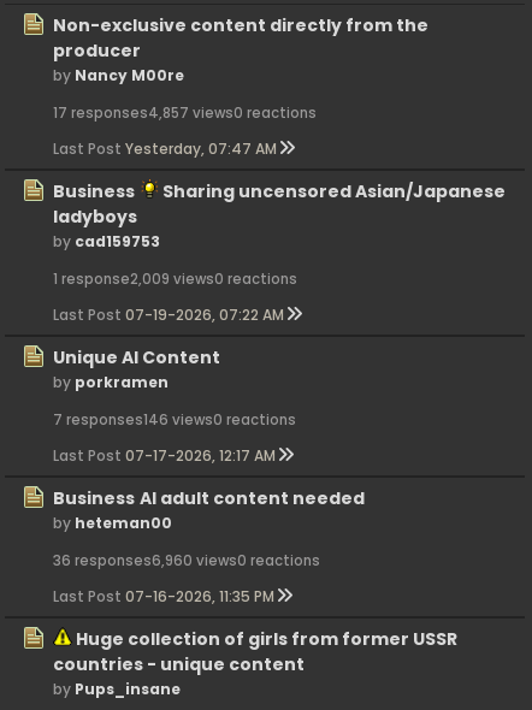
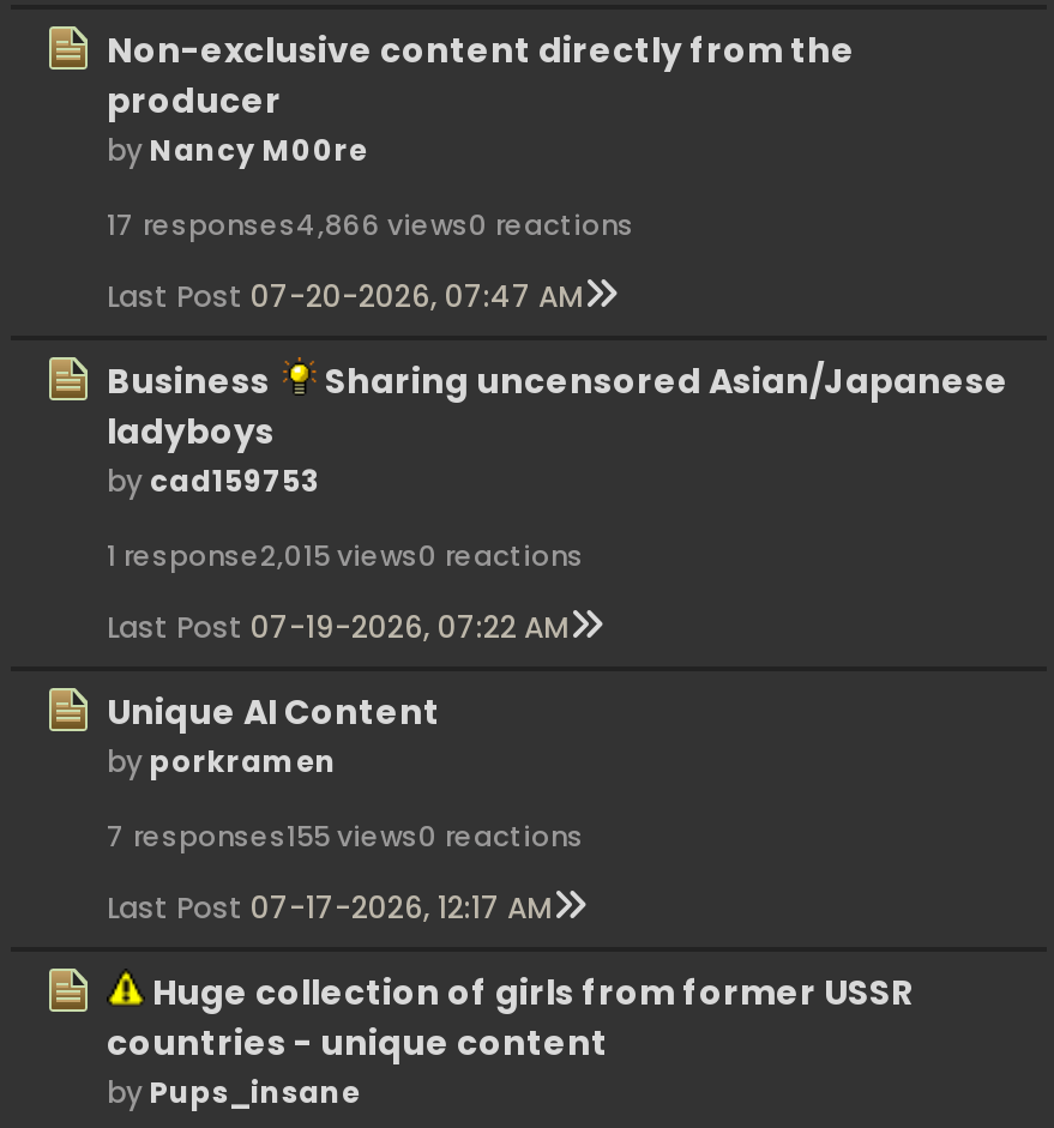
[53,103,317,123] 17 responses4,857 views0 reactions -> [107,206,634,245] 17 responses4,866 views0 reactions
[53,138,277,159] Last Post Yesterday, 07:47 AM -> [107,276,582,316] Last Post 07-20-2026, 07:47 AM
[53,270,297,289] 1 response2,009 views0 reactions -> [107,537,584,575] 1 response2,015 views0 reactions
[53,410,296,430] 7 responses146 views0 reactions -> [107,818,584,856] 7 responses155 views0 reactions
[53,486,365,607] Business AI adult content needed | by heteman00 | 36 responses6,960 views0 reactions | Last Post 07-16-2026, 11:35 PM -> none

